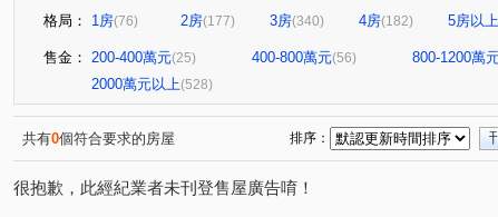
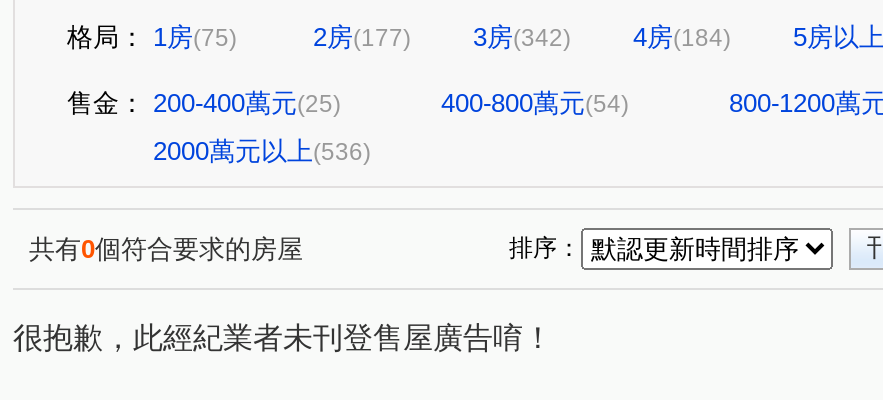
[43,12,138,29] 格局： 1房(76) -> [67,22,237,52] 格局： 1房(75)
[270,12,324,29] 3房(340) -> [473,22,571,52] 3房(342)
[359,12,413,29] 4房(182) -> [633,22,731,52] 4房(184)
[252,49,357,66] 400-800萬元(56) -> [441,88,629,118] 400-800萬元(54)
[91,76,213,92] 2000萬元以上(528) -> [153,136,371,166] 2000萬元以上(536)

